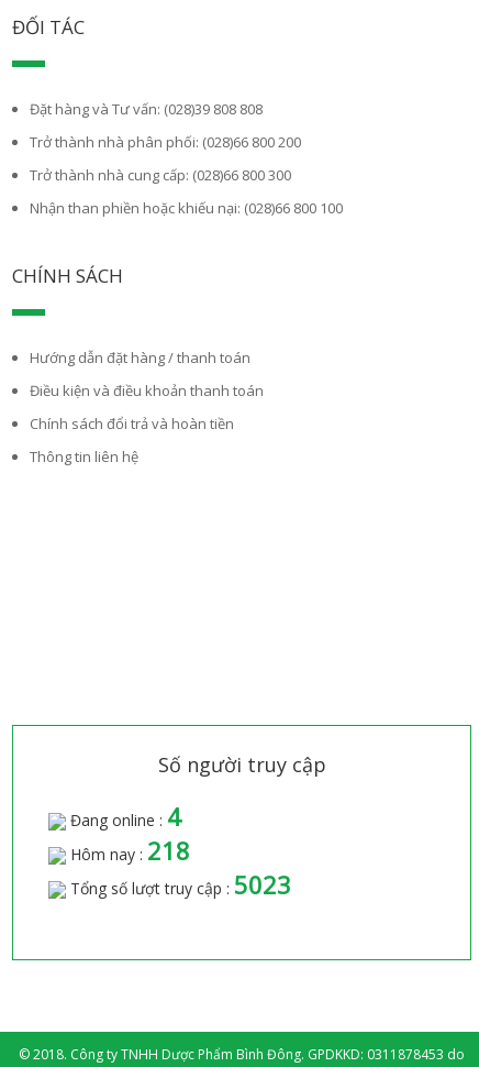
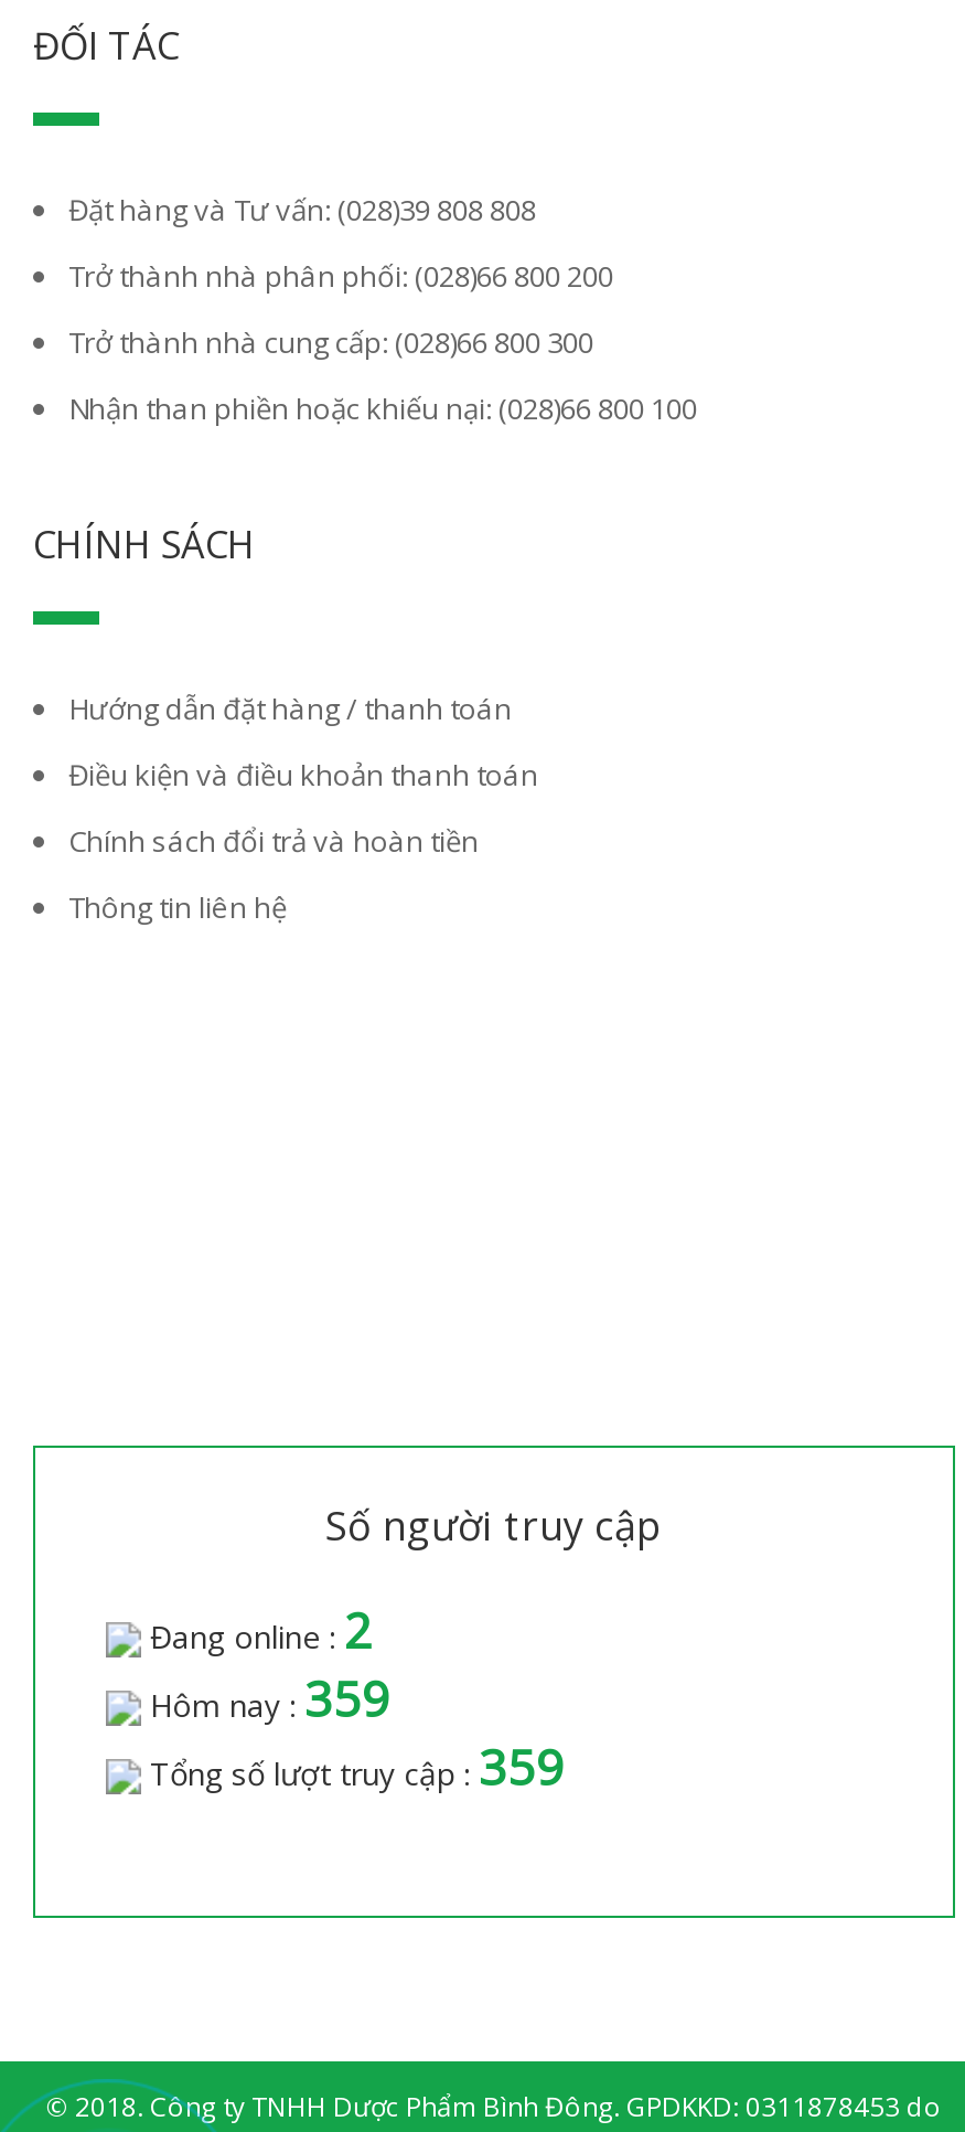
[66,800,181,833] Đang online : 4 -> [141,1596,373,1662] Đang online : 2
[66,834,190,867] Hôm nay : 218 -> [141,1664,390,1730] Hôm nay : 359
[66,868,291,901] Tổng số lượt truy cập : 5023 -> [141,1733,565,1799] Tổng số lượt truy cập : 359

